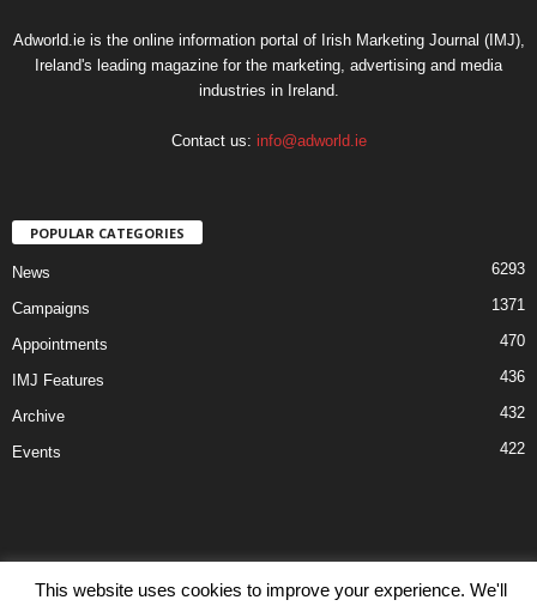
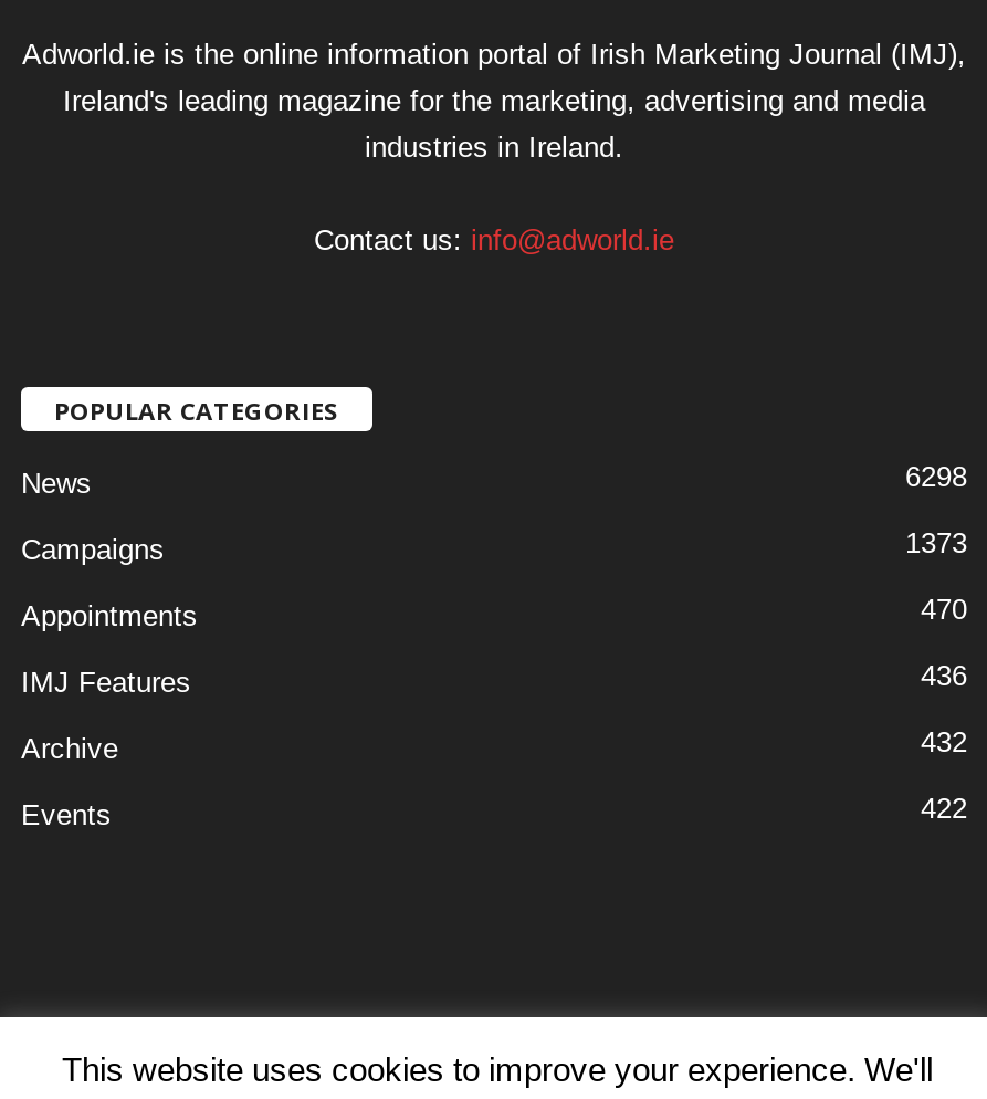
[491,260,525,278] 6293 -> [905,460,967,493] 6298
[491,296,525,314] 1371 -> [905,526,967,559] 1373

